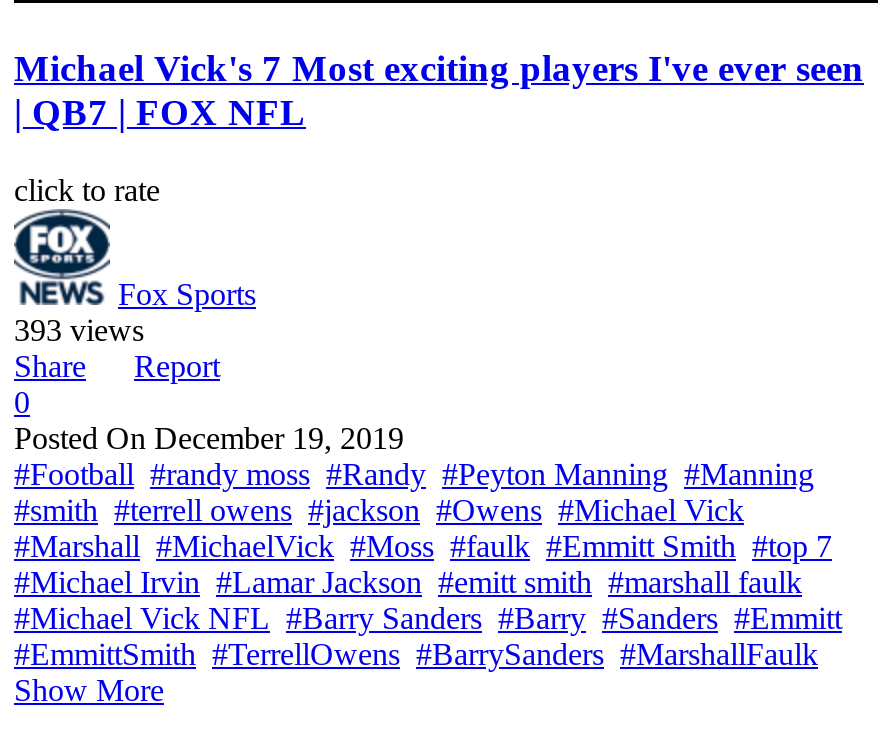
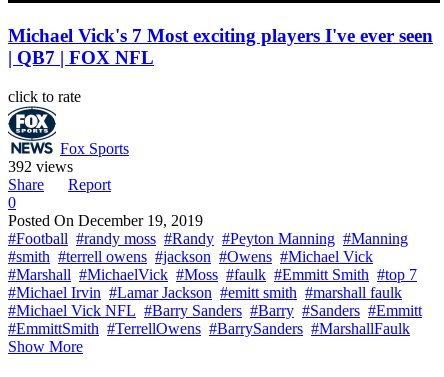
[14,313,144,347] 393 views -> [8,158,73,175] 392 views

